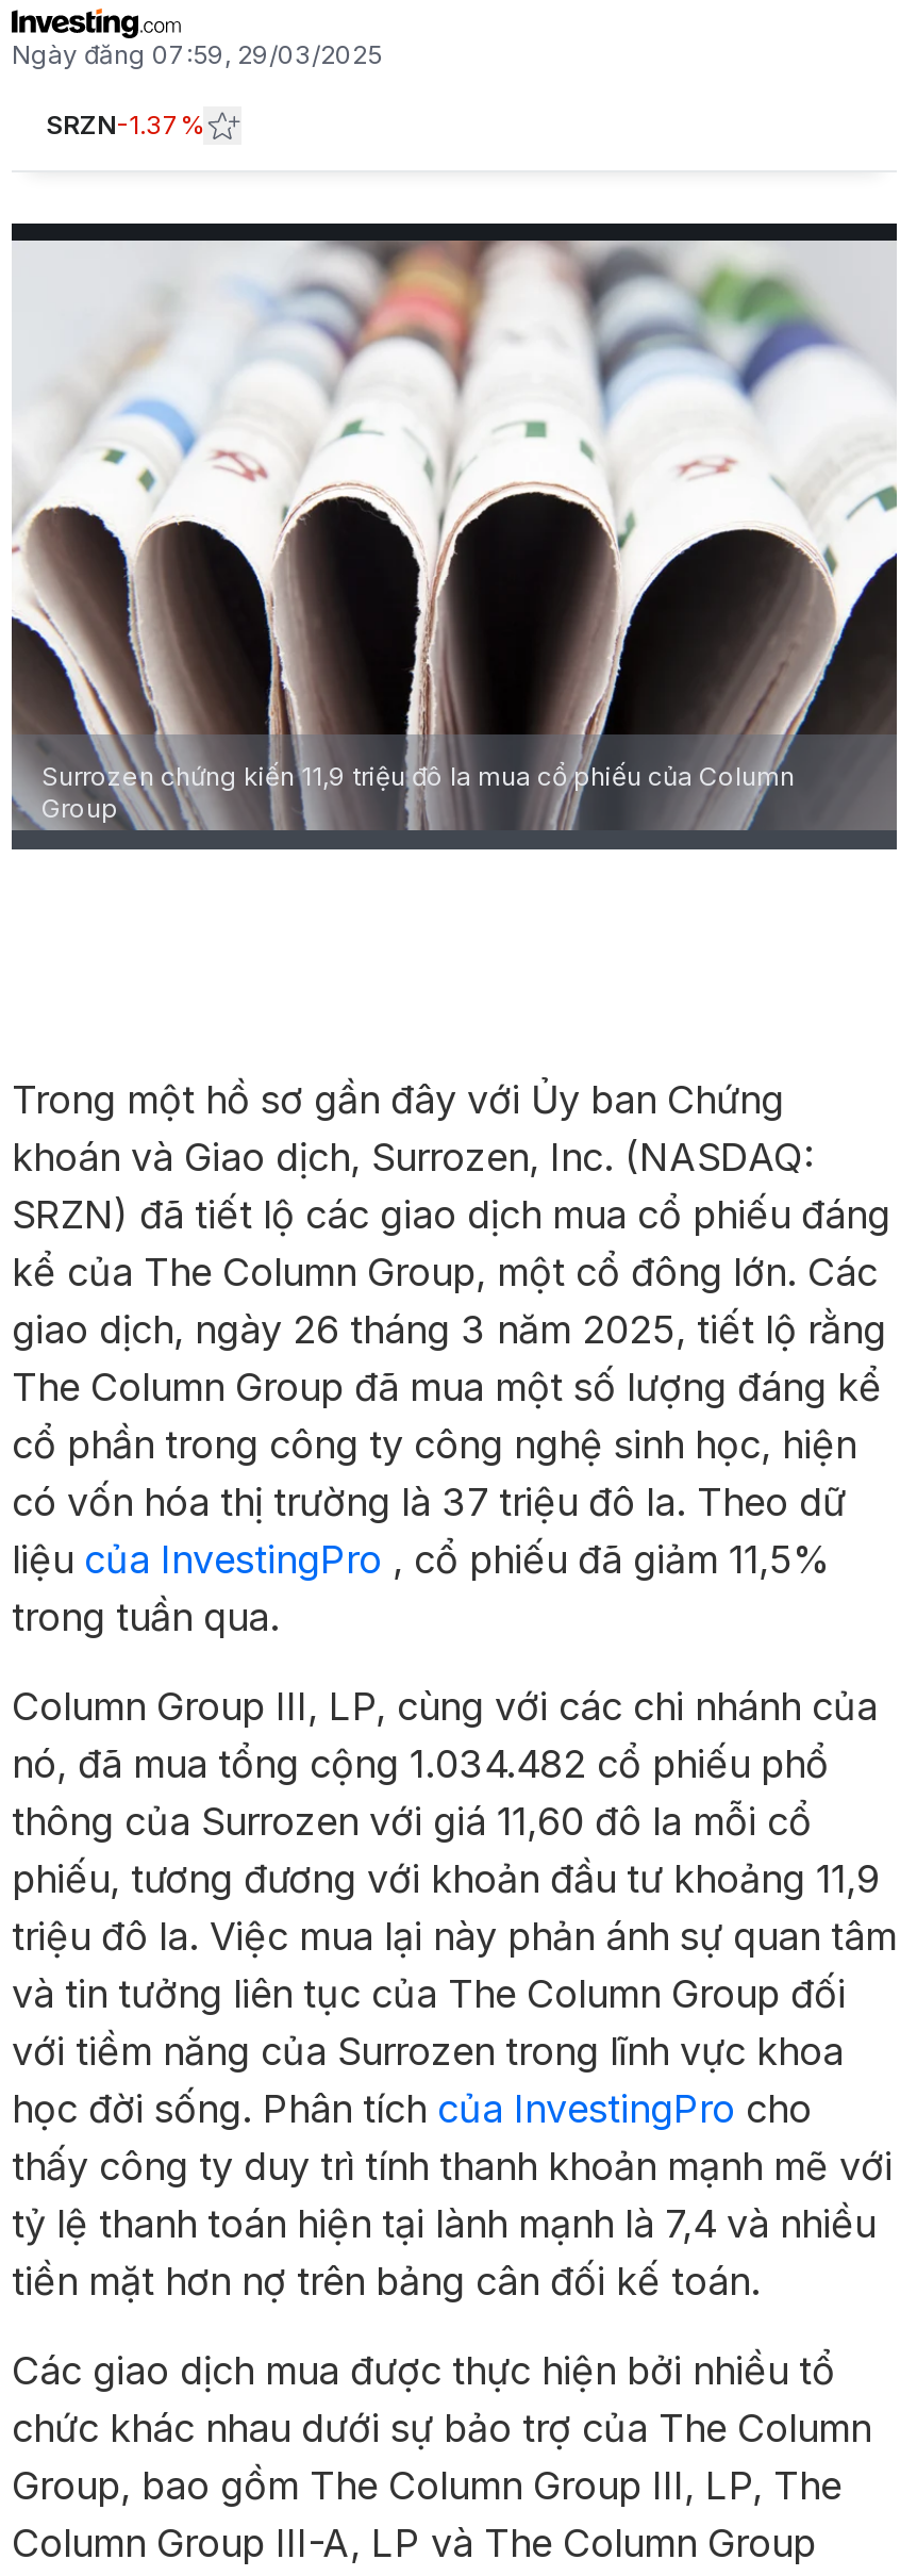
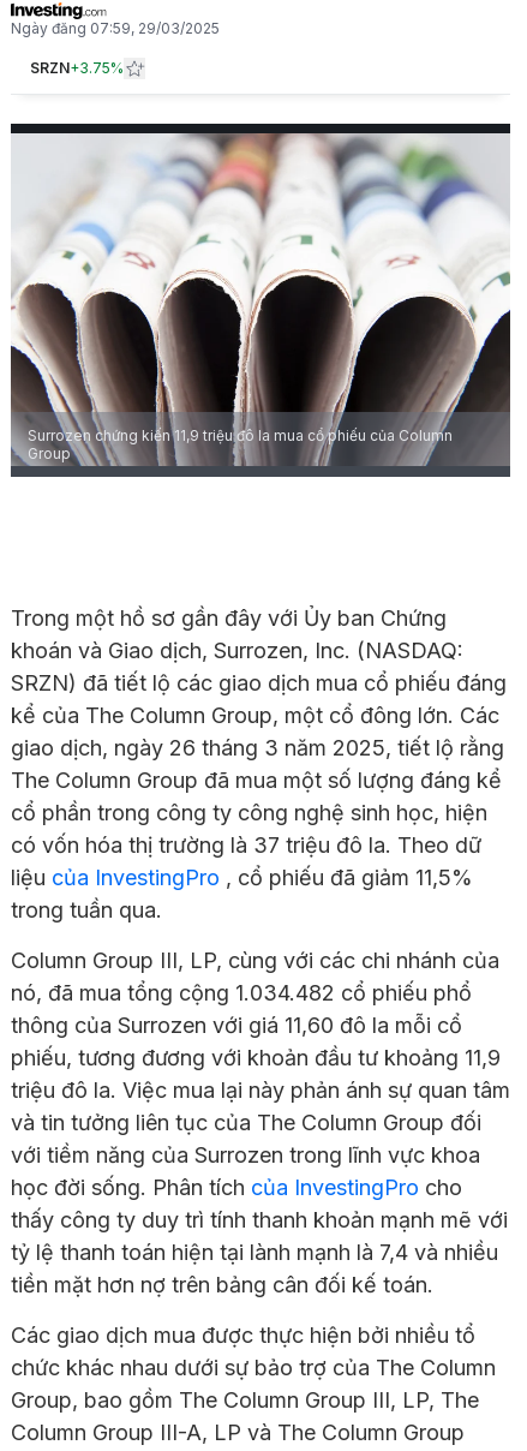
[46,108,203,140] SRZN-1.37% -> [30,59,124,77] SRZN+3.75%

